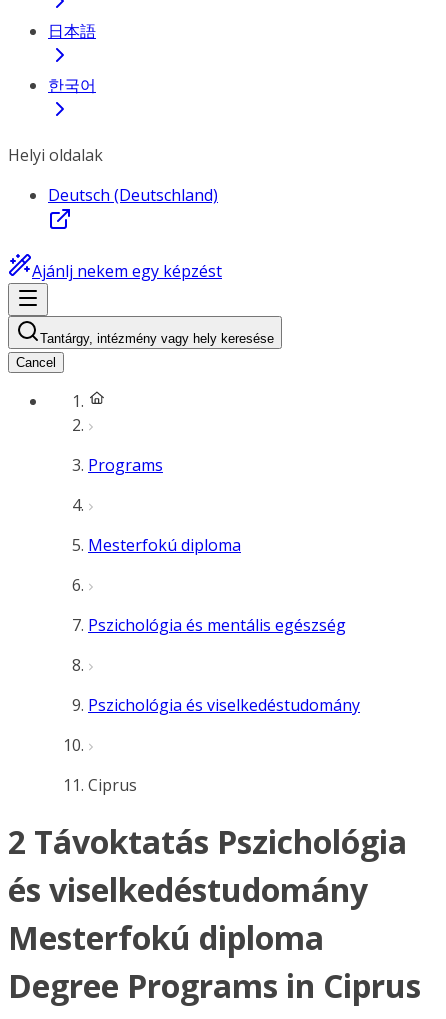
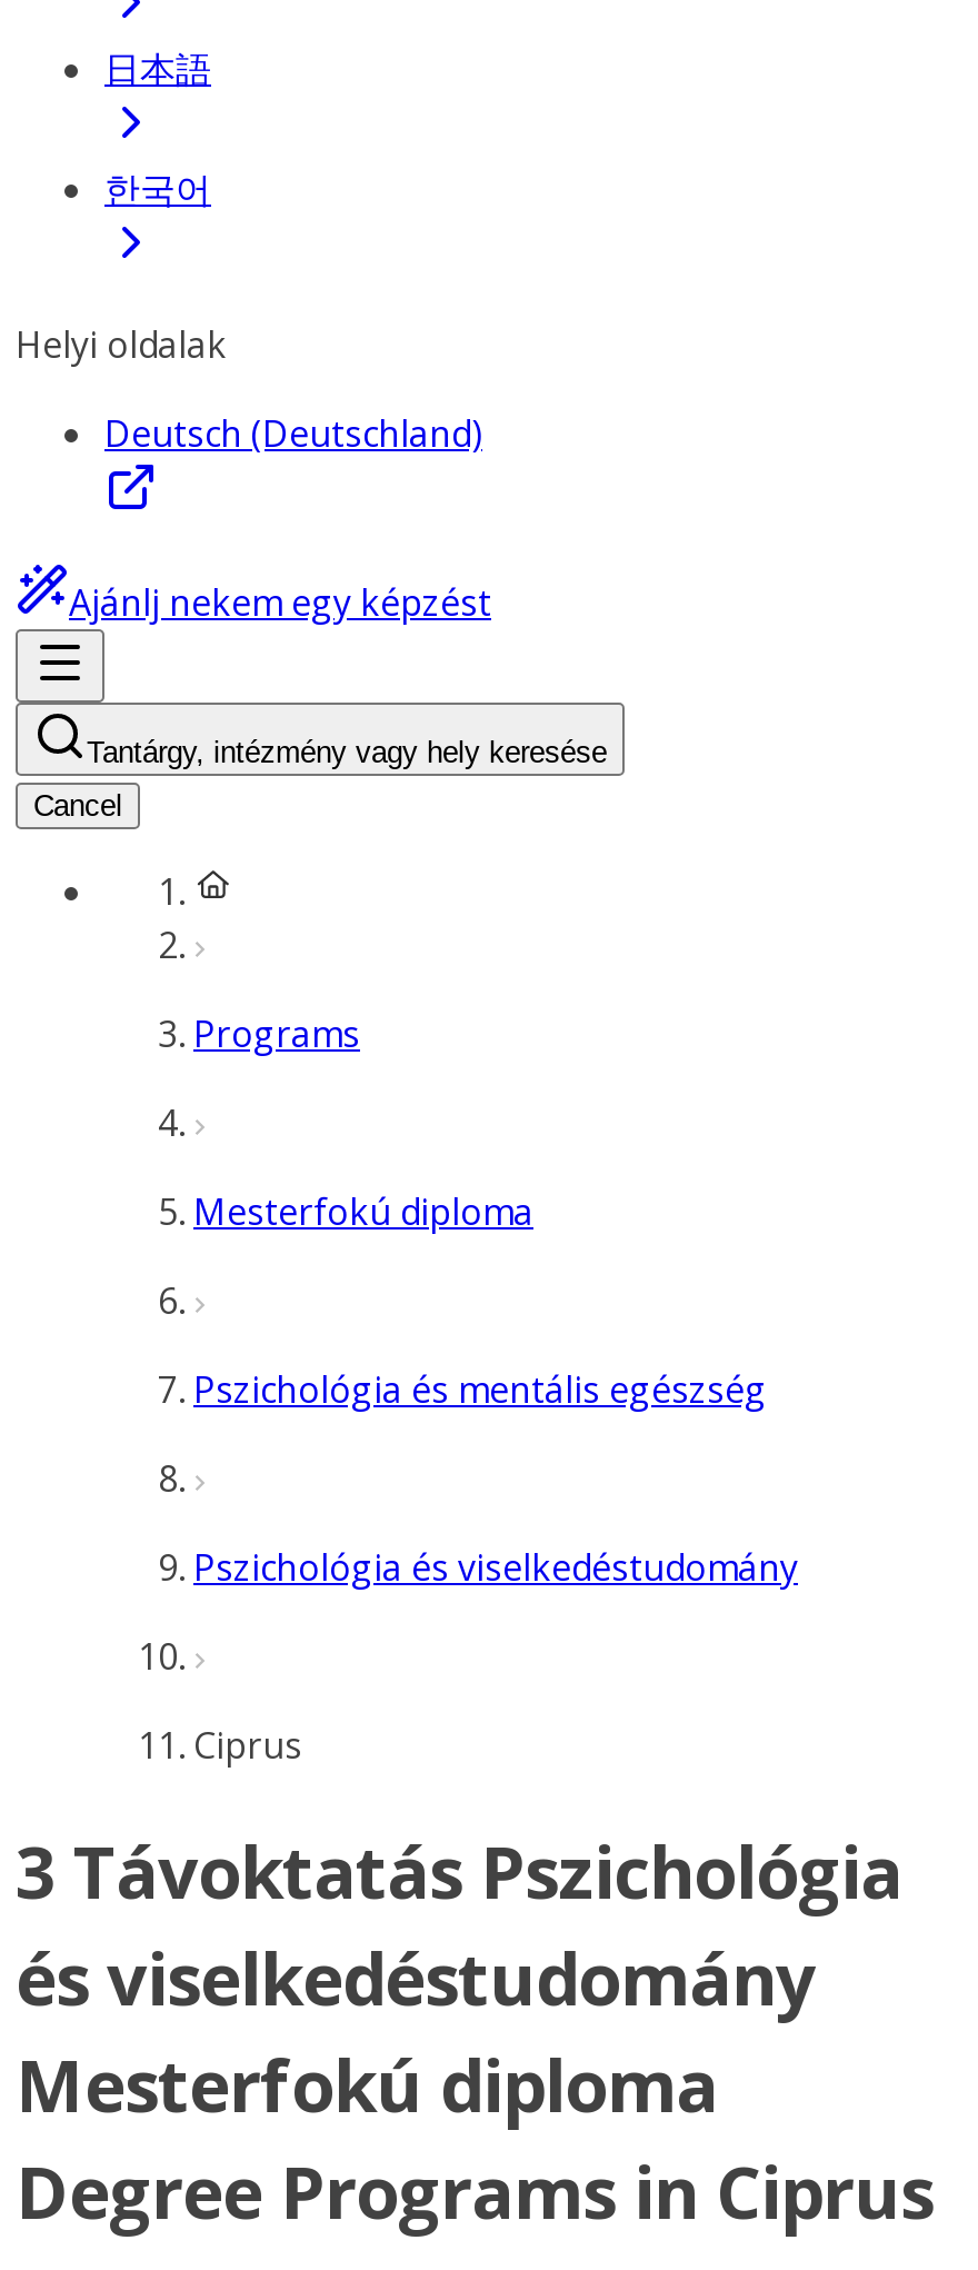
[8,820,407,863] 2 Távoktatás Pszichológia -> [16,1824,902,1920] 3 Távoktatás Pszichológia

